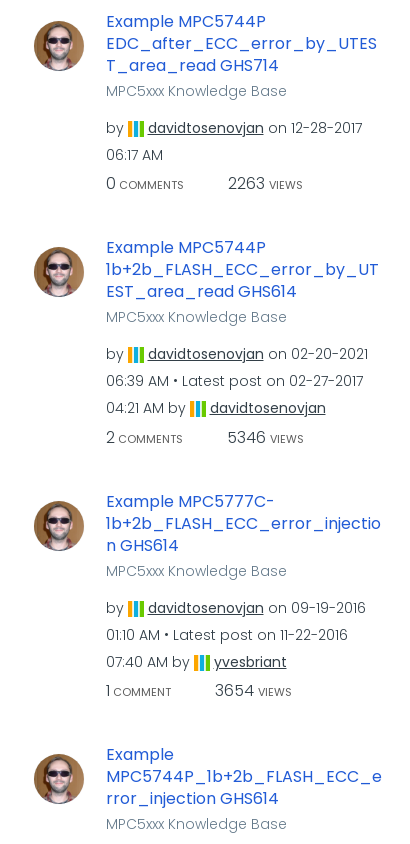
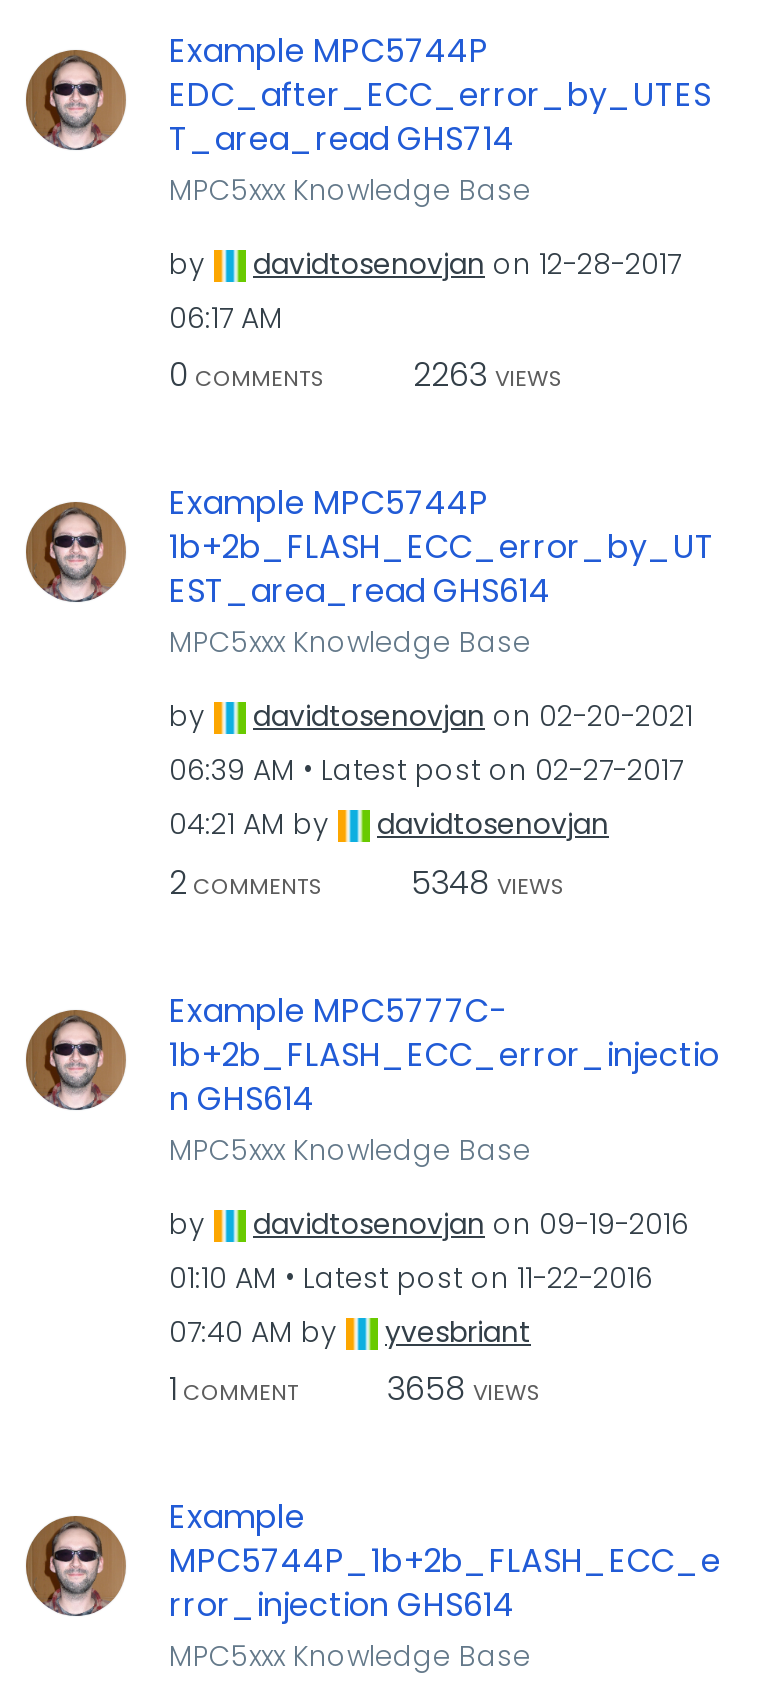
[105,425,303,448] 2 COMMENTS 5346 VIEWS -> [169,859,565,905] 2 COMMENTS 5348 VIEWS
[105,679,291,702] 1 COMMENT 3654 VIEWS -> [169,1366,541,1412] 1 COMMENT 3658 VIEWS

